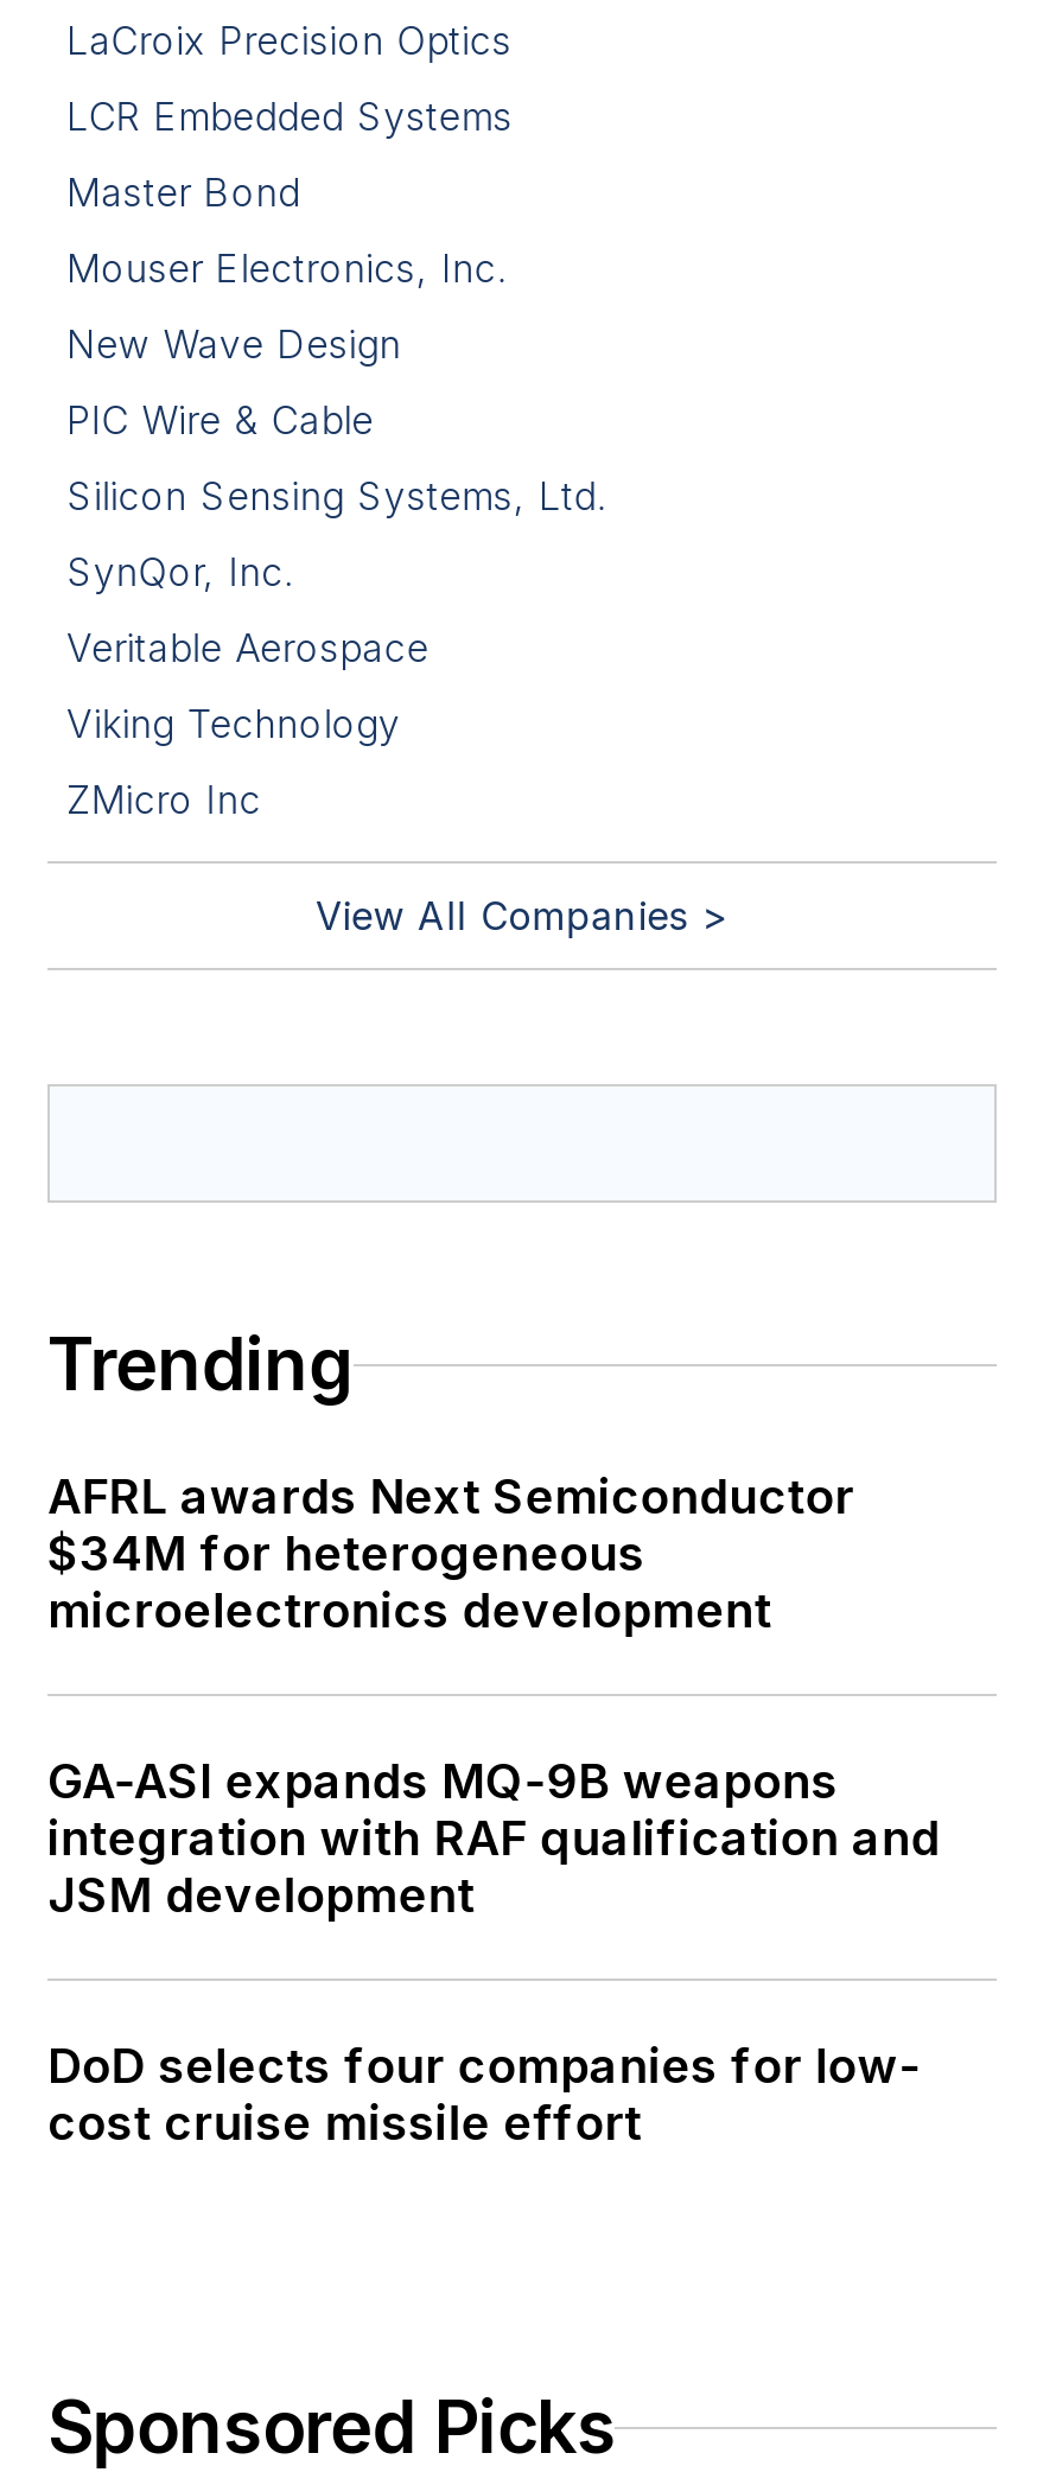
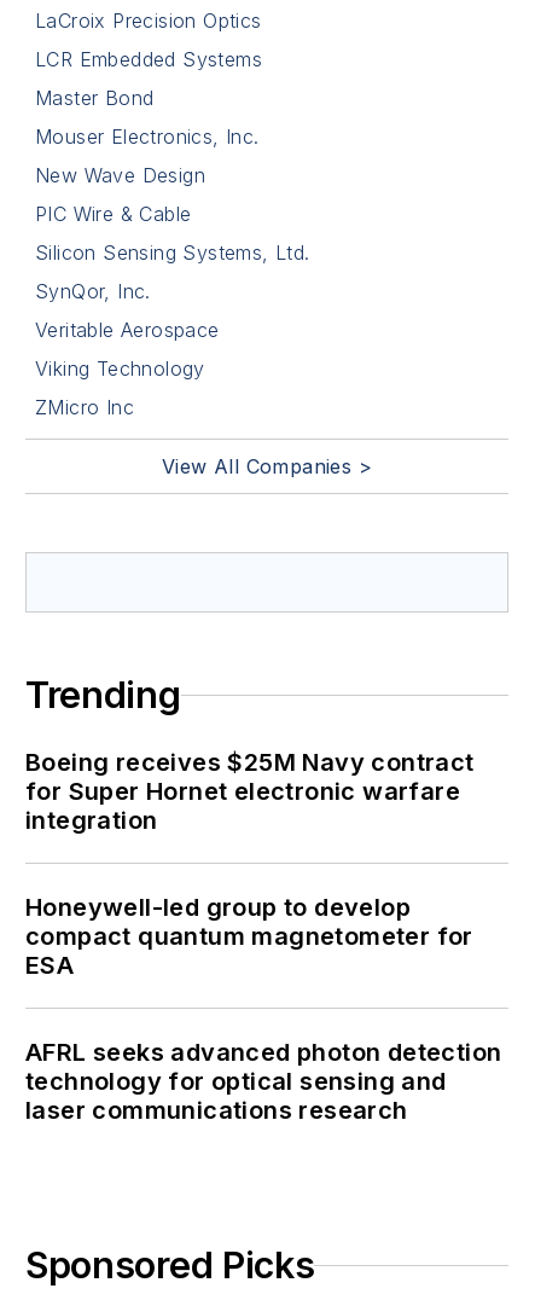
[47,1469,854,1640] AFRL awards Next Semiconductor | $34M for heterogeneous | microelectronics development -> [25,748,474,835] Boeing receives $25M Navy contract | for Super Hornet electronic warfare | integration
[47,1754,940,1925] GA-ASI expands MQ-9B weapons | integration with RAF qualification and | JSM development -> [25,893,473,980] Honeywell-led group to develop | compact quantum magnetometer for | ESA
[47,2039,921,2153] DoD selects four companies for low- | cost cruise missile effort -> [25,1038,502,1125] AFRL seeks advanced photon detection | technology for optical sensing and | laser communications research

